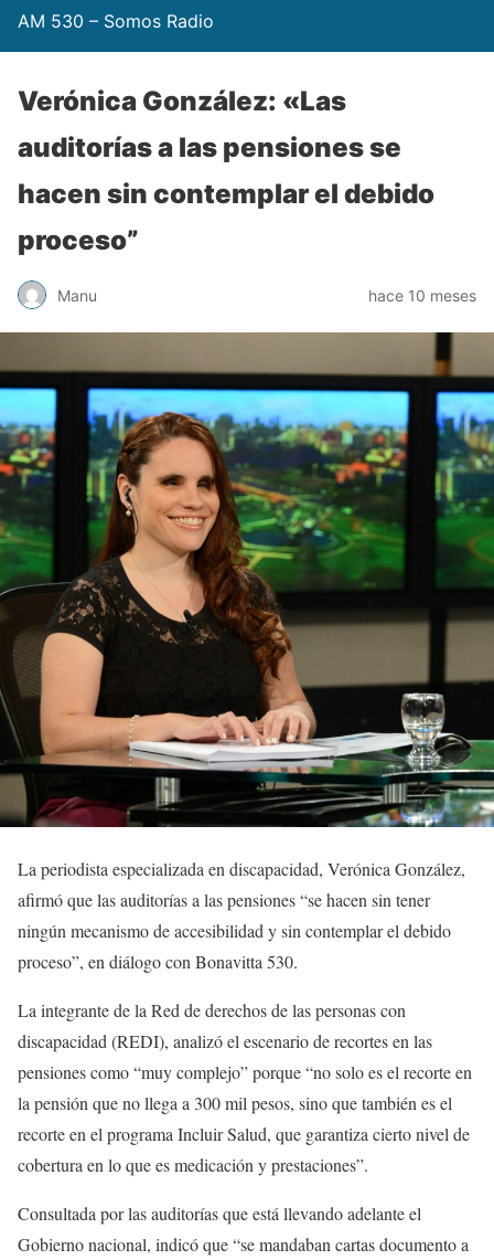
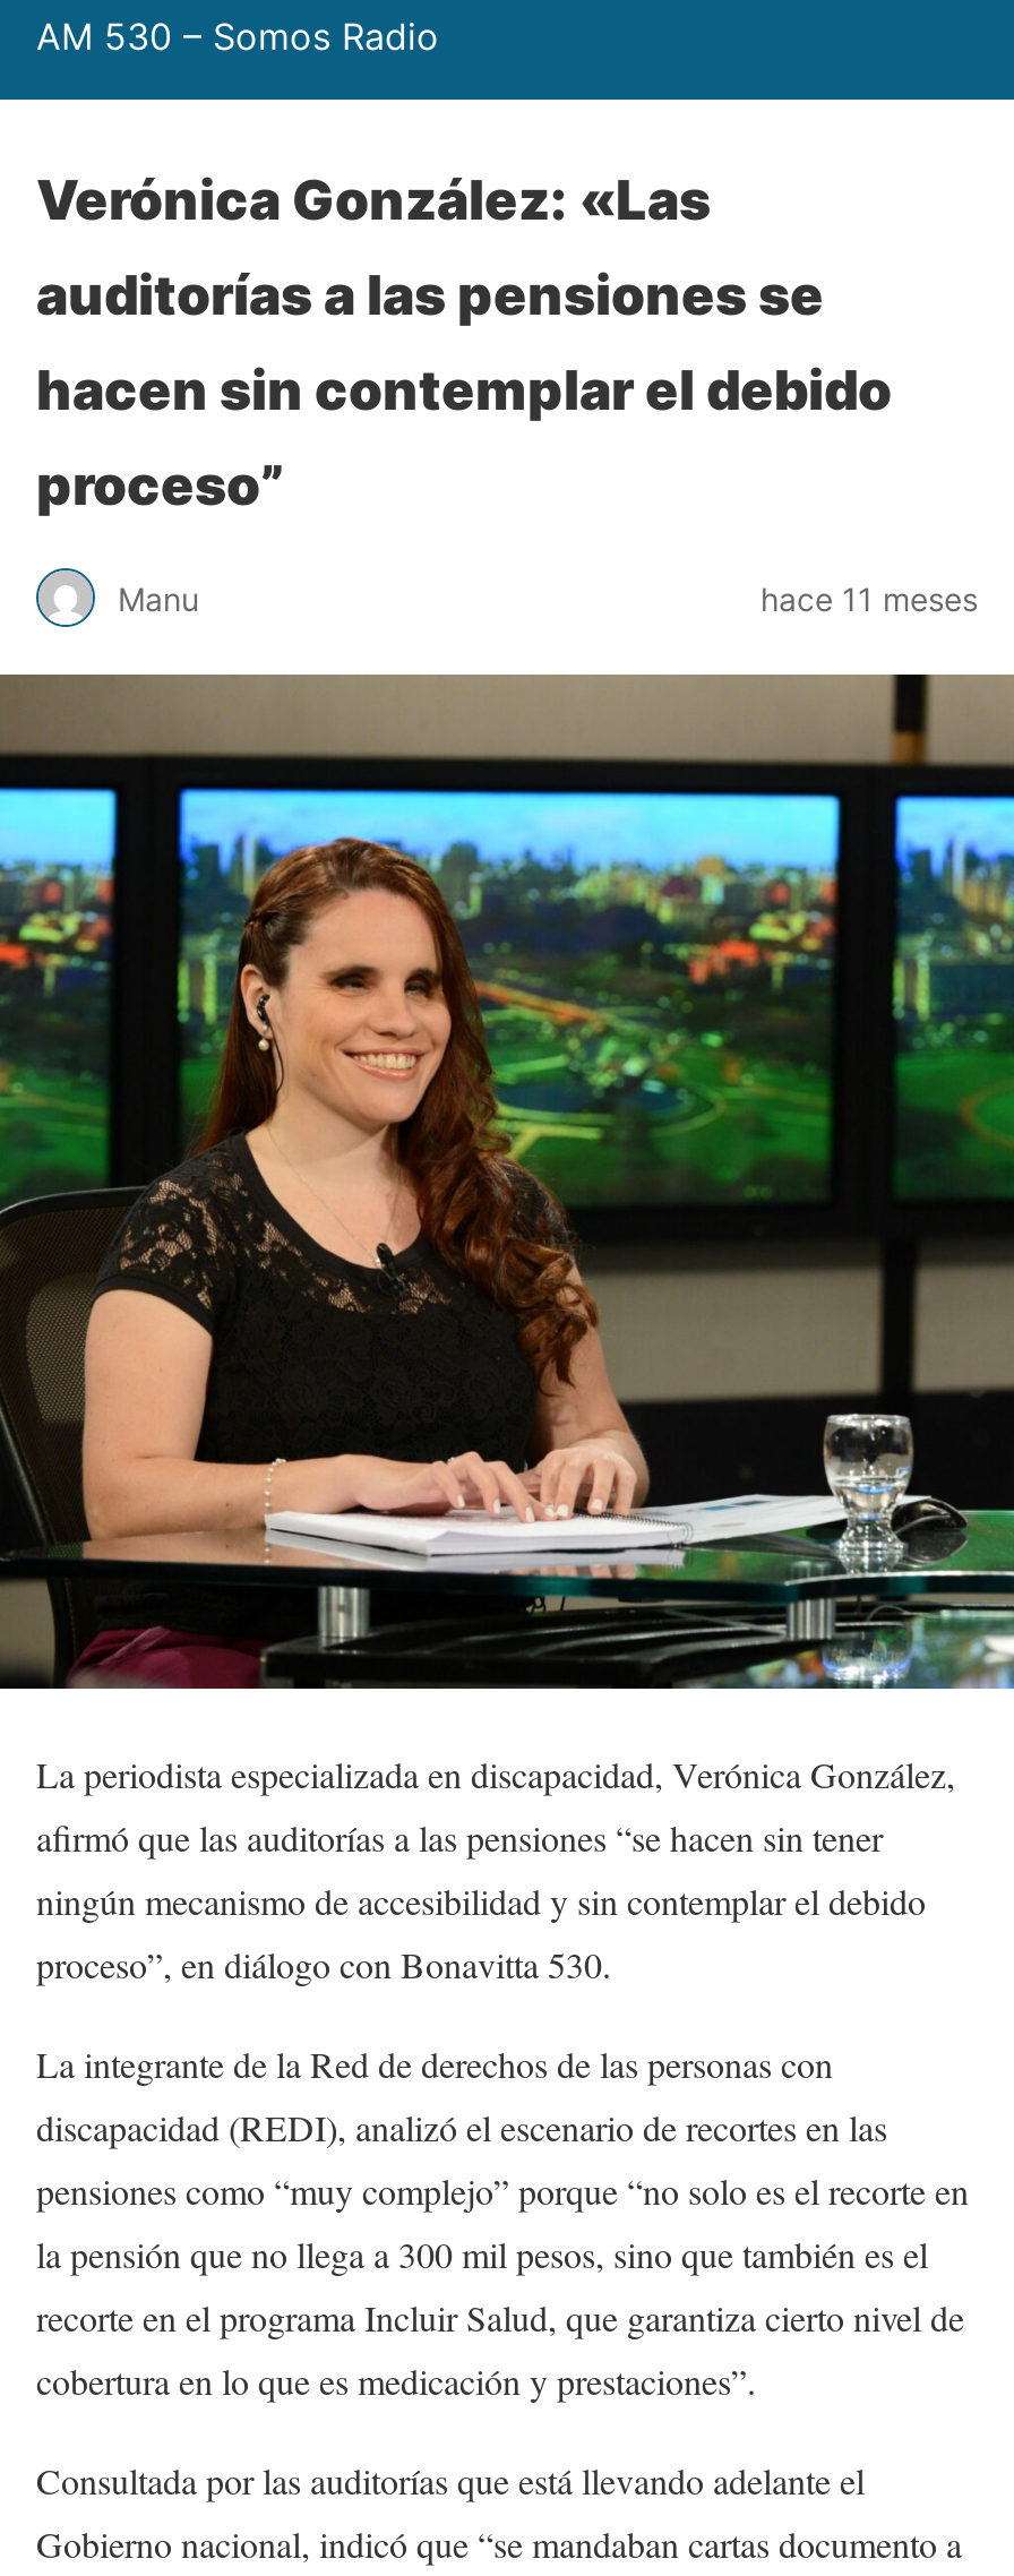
[368,285,476,304] hace 10 meses -> [760,578,978,617] hace 11 meses

